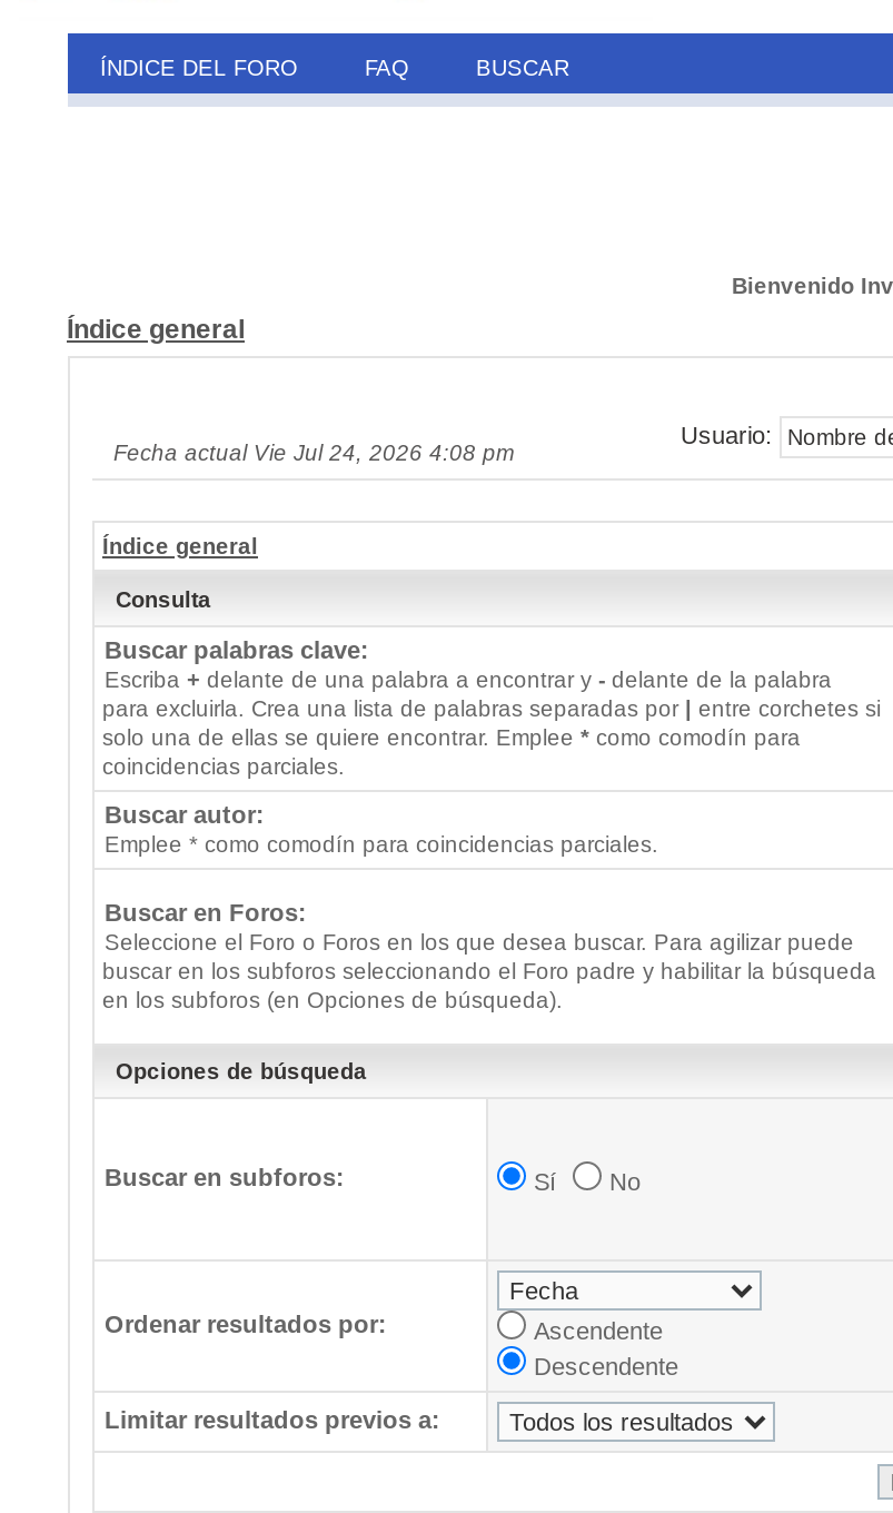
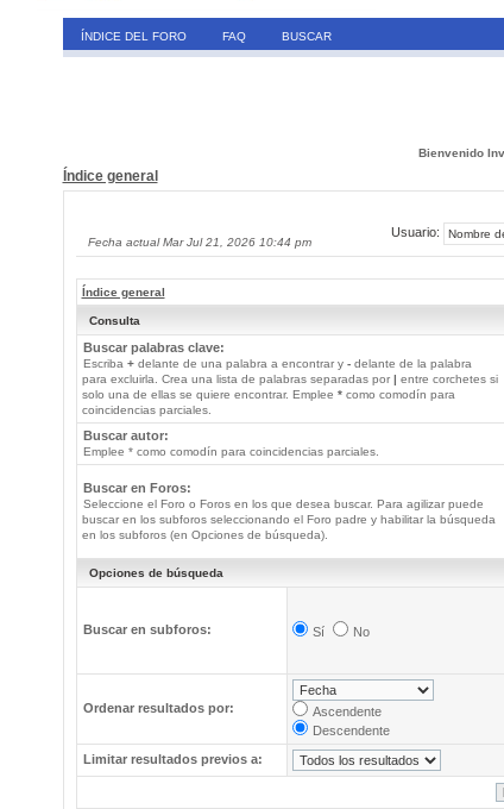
[113,441,514,465] Fecha actual Vie Jul 24, 2026 4:08 pm -> [87,236,311,249] Fecha actual Mar Jul 21, 2026 10:44 pm

